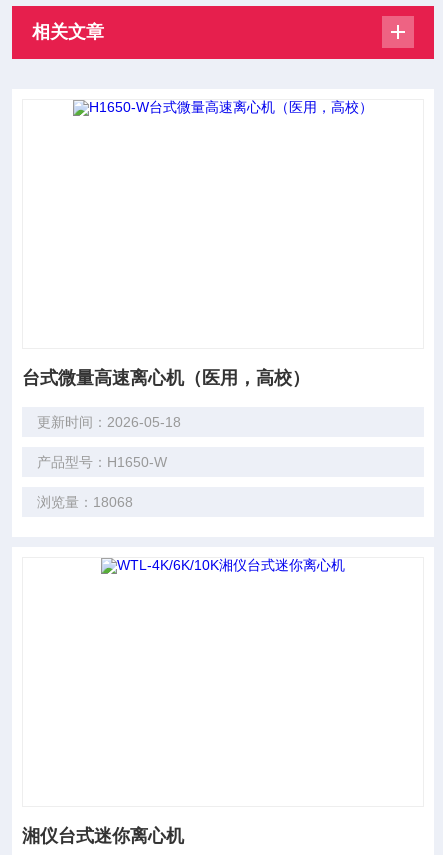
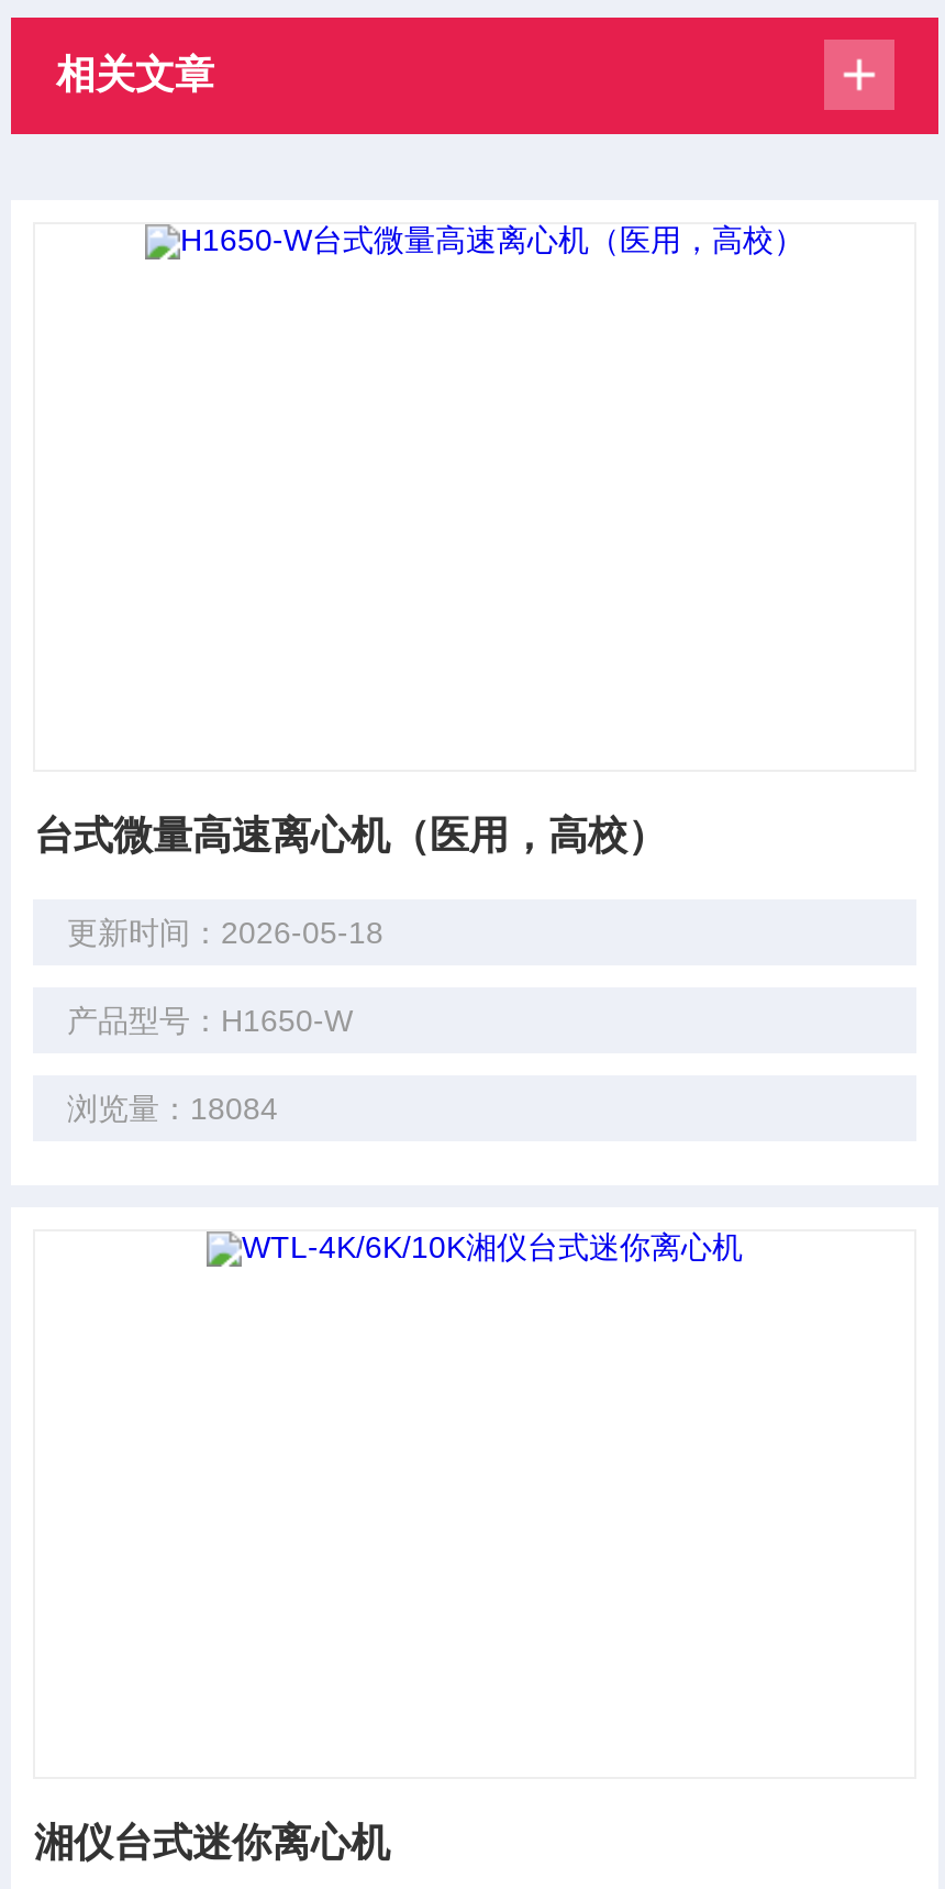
[37,494,133,510] 浏览量：18068 -> [67,1091,278,1126] 浏览量：18084

